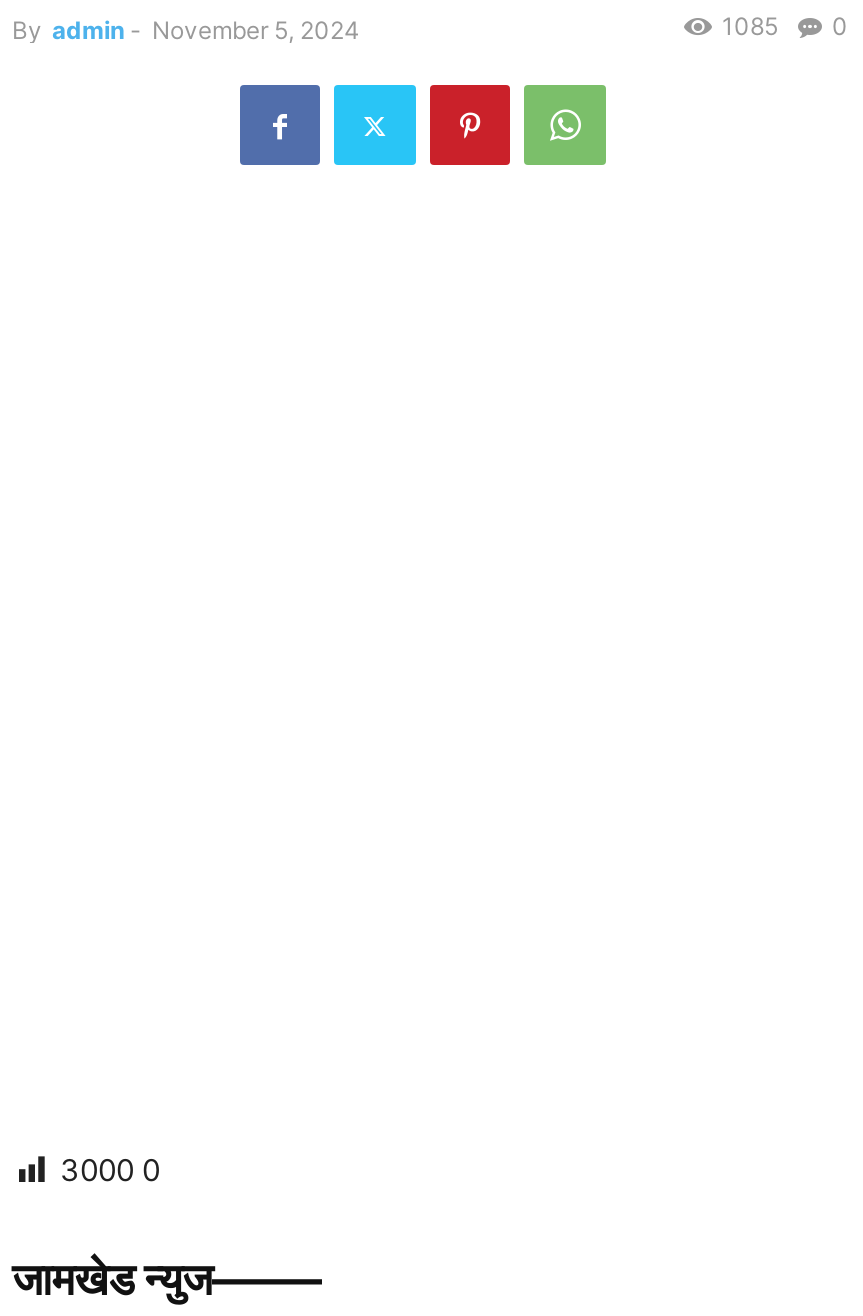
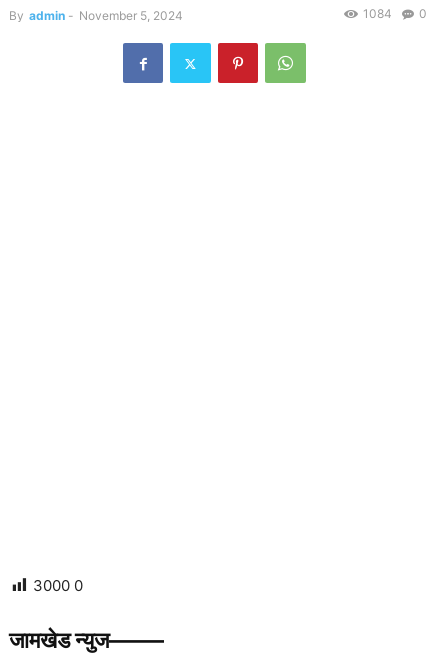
[722,11,848,41] 1085 0 -> [363,6,427,21] 1084 0

